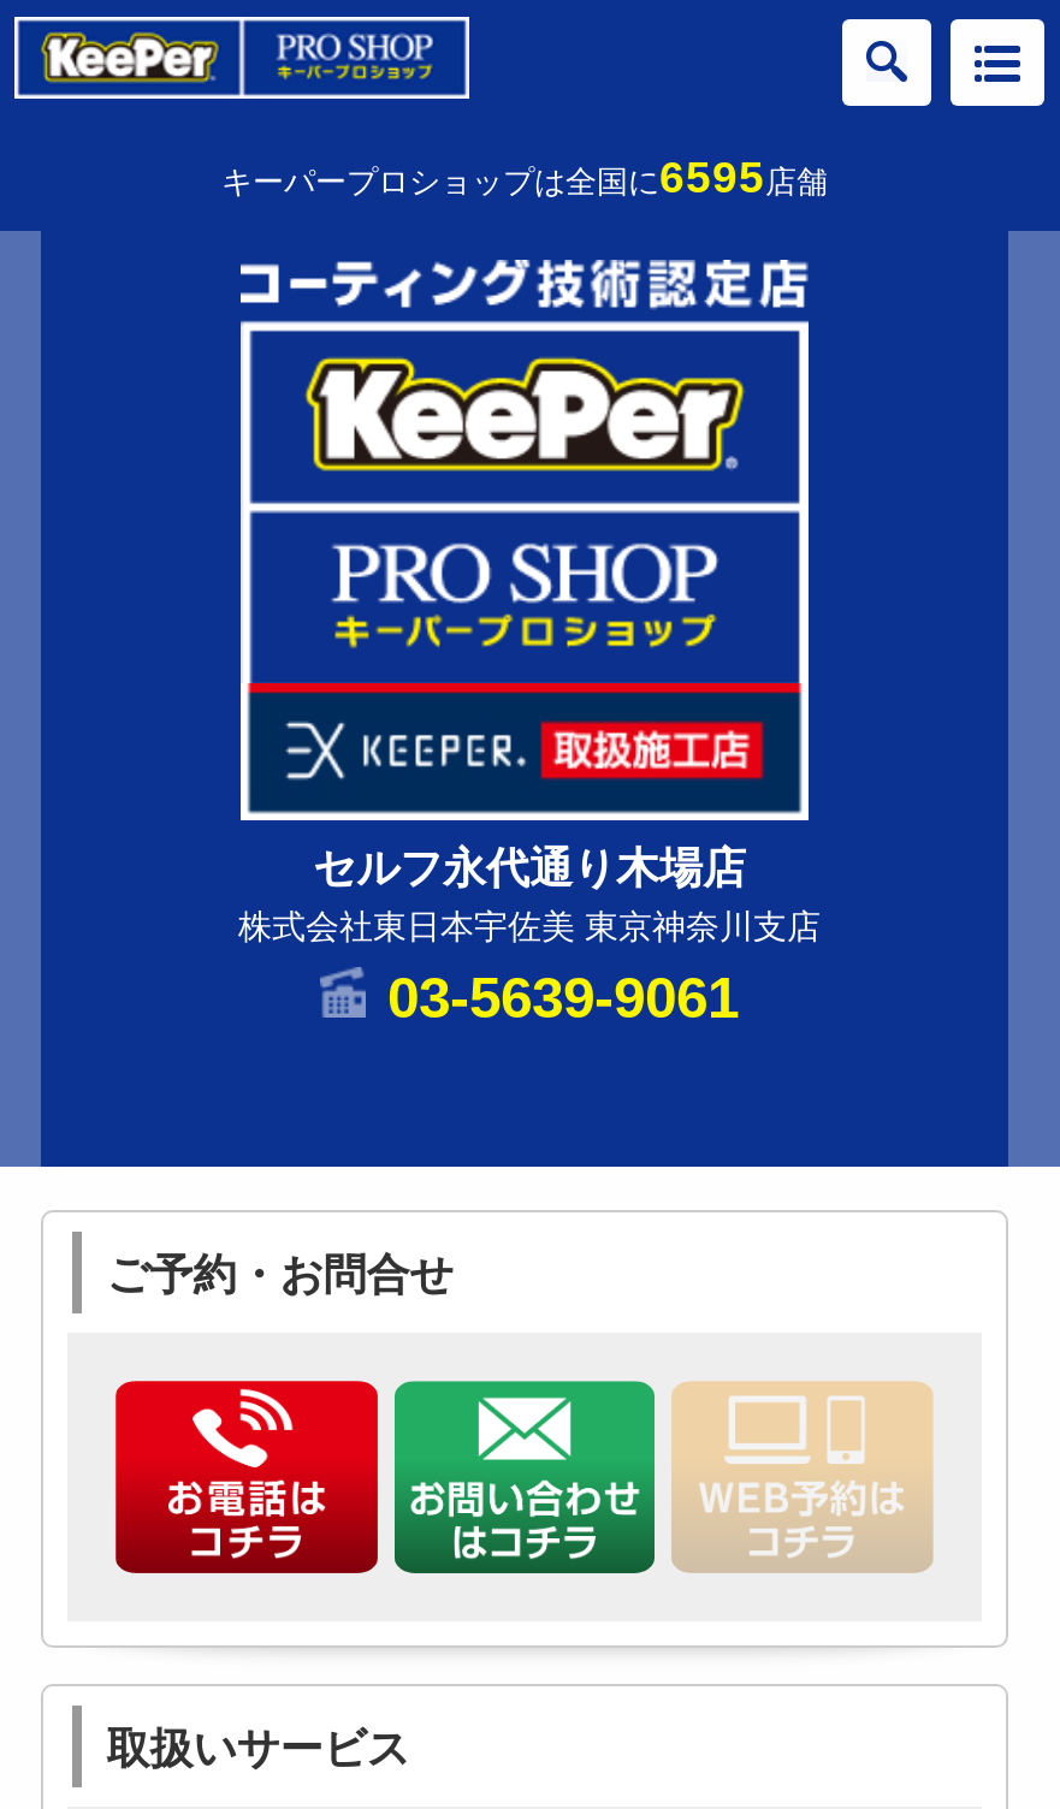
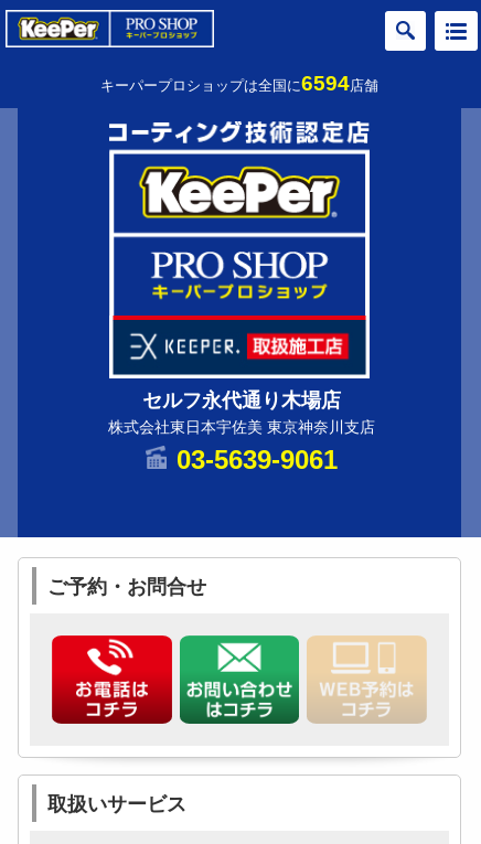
[221,152,828,202] キーパープロショップは全国に6595店舗 -> [100,72,378,95] キーパープロショップは全国に6594店舗

